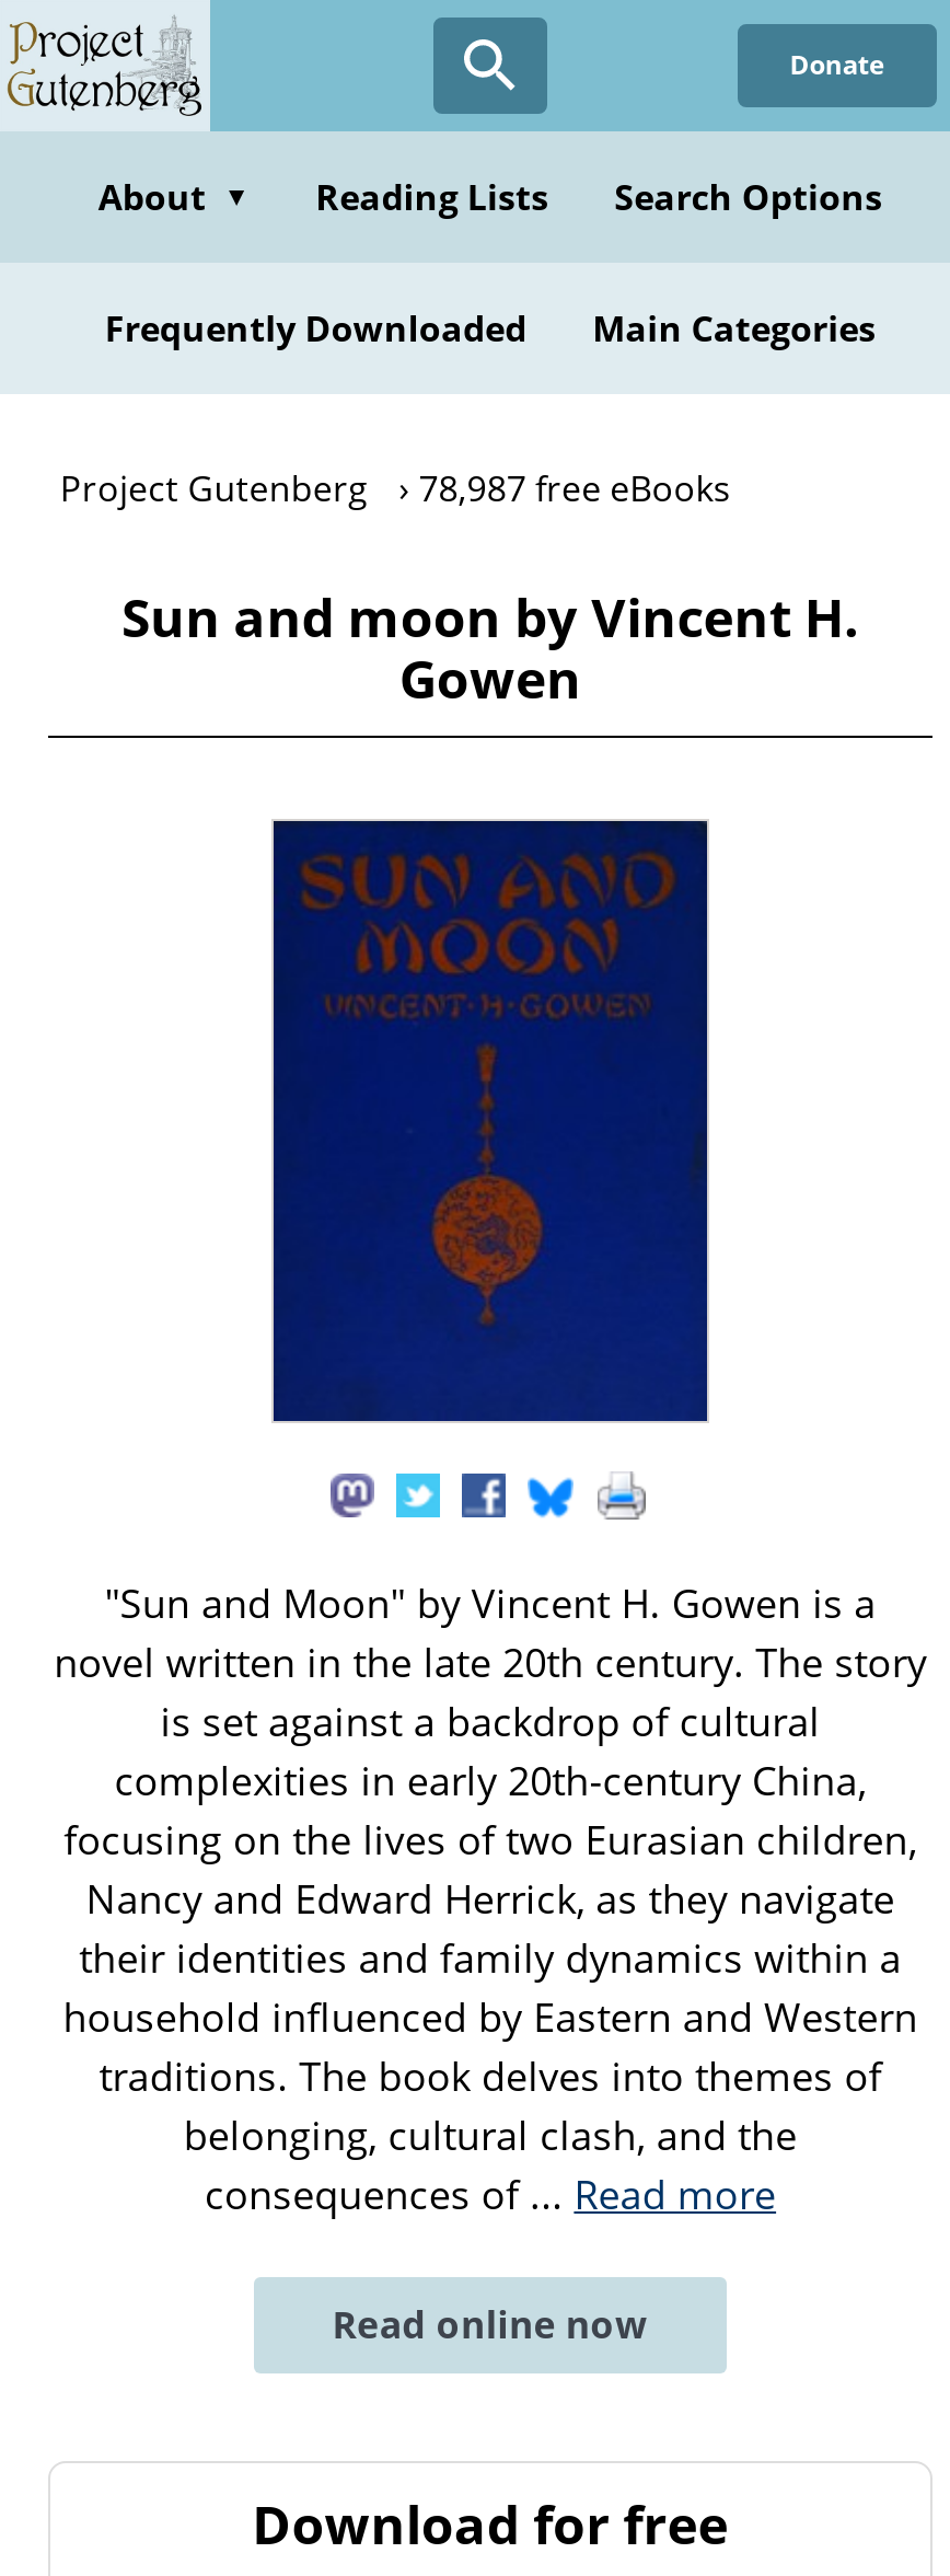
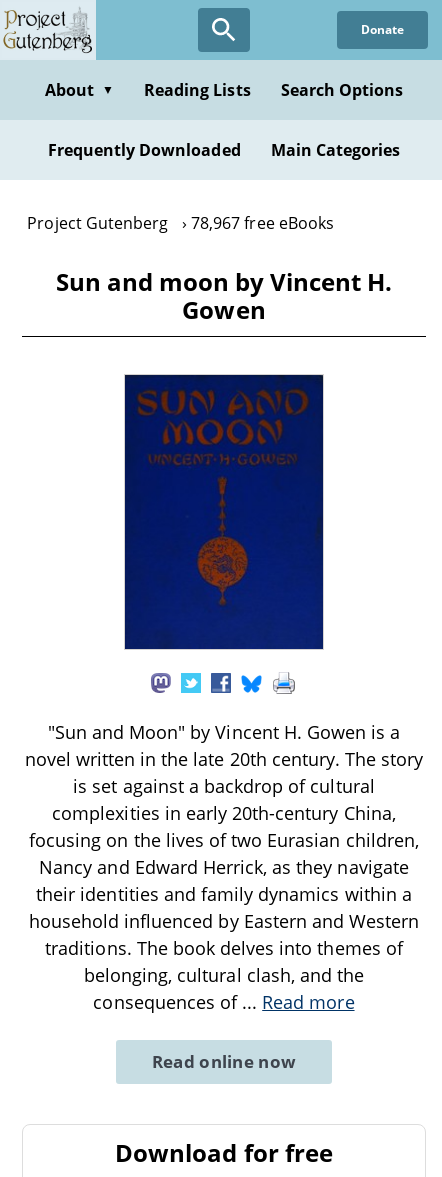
[60,464,731,512] Project Gutenberg 78,987 free eBooks -> [27,212,334,234] Project Gutenberg 78,967 free eBooks

